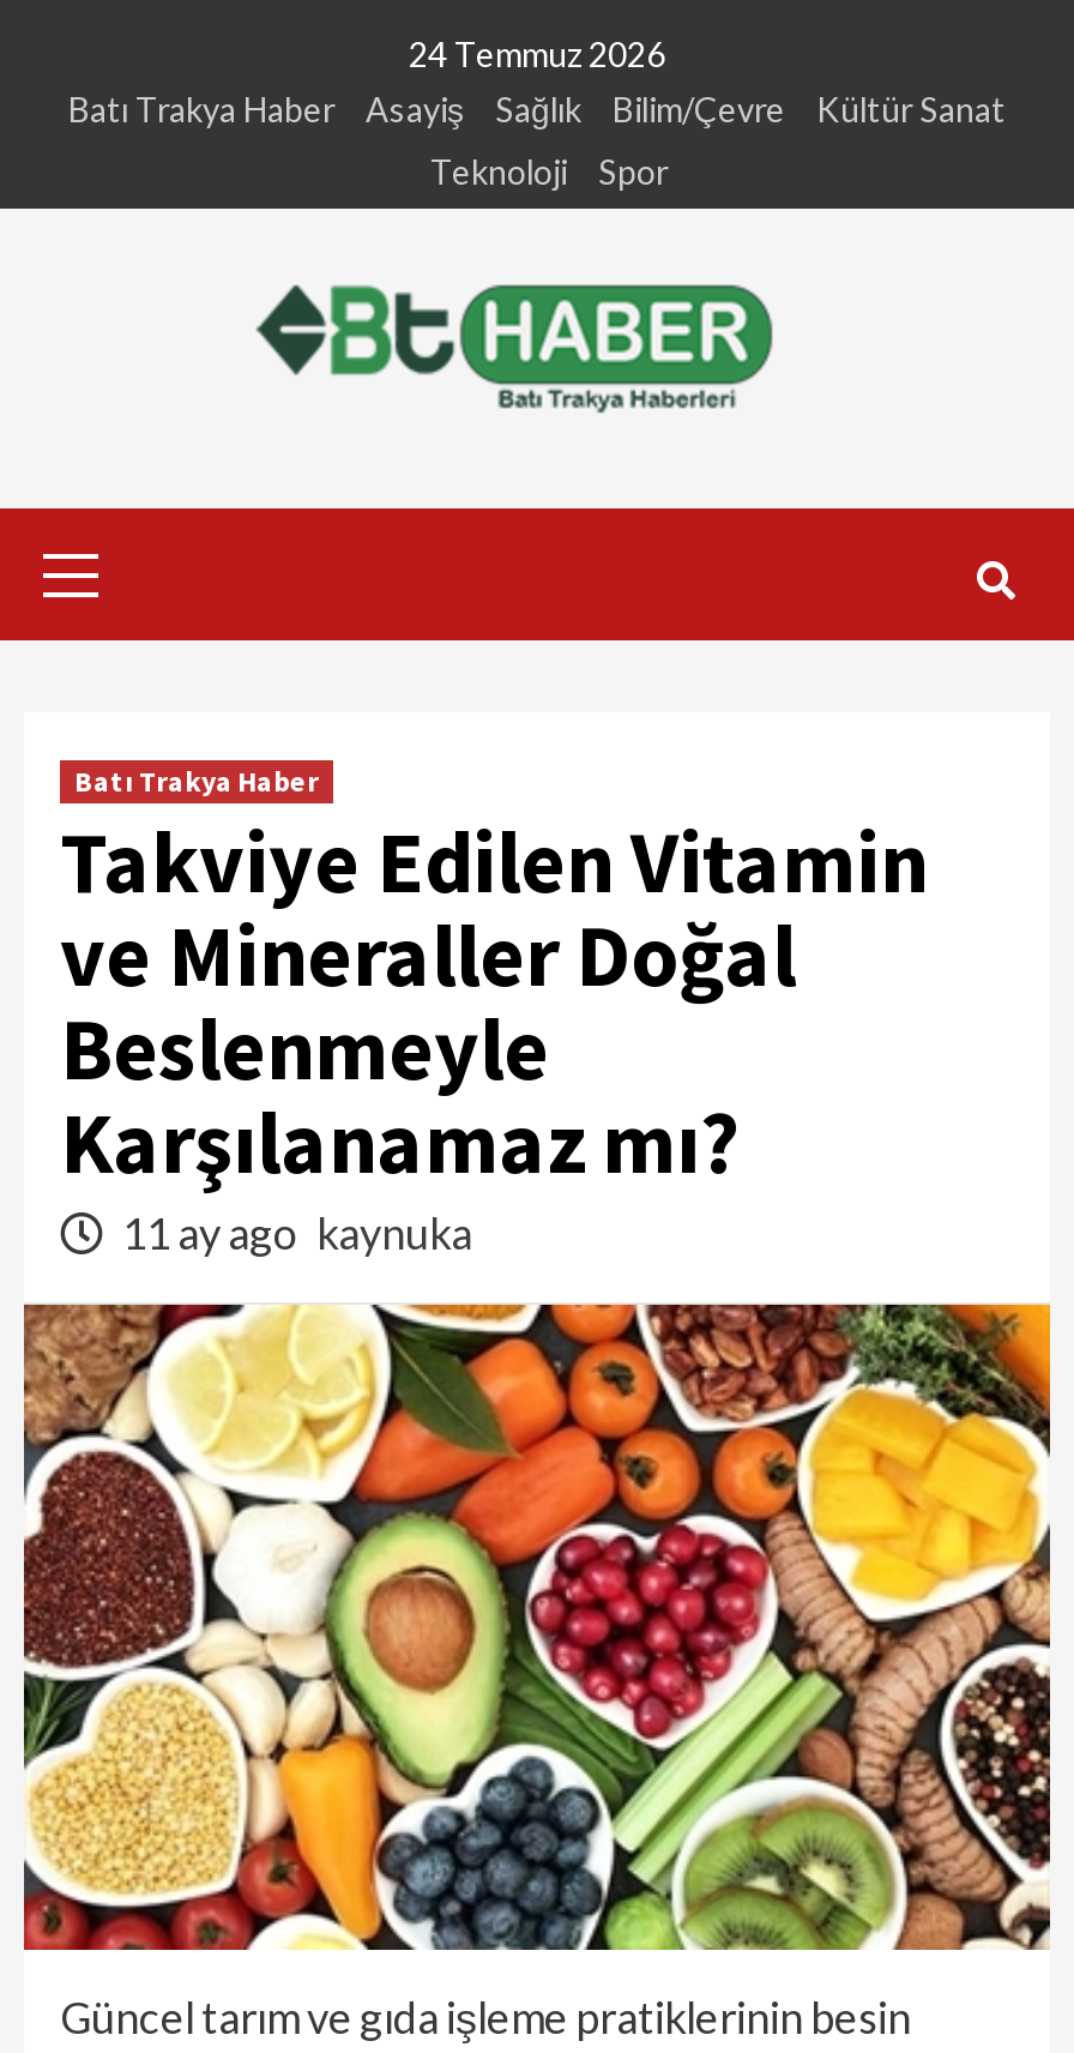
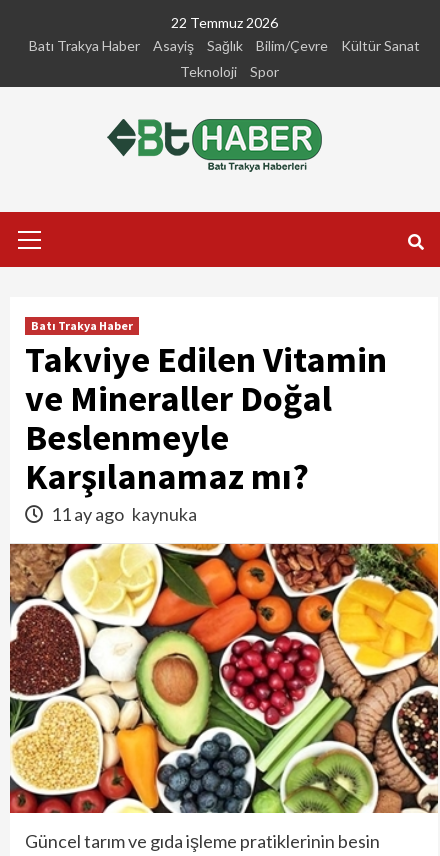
[409,34,665,74] 24 Temmuz 2026 -> [170,14,277,31] 22 Temmuz 2026

